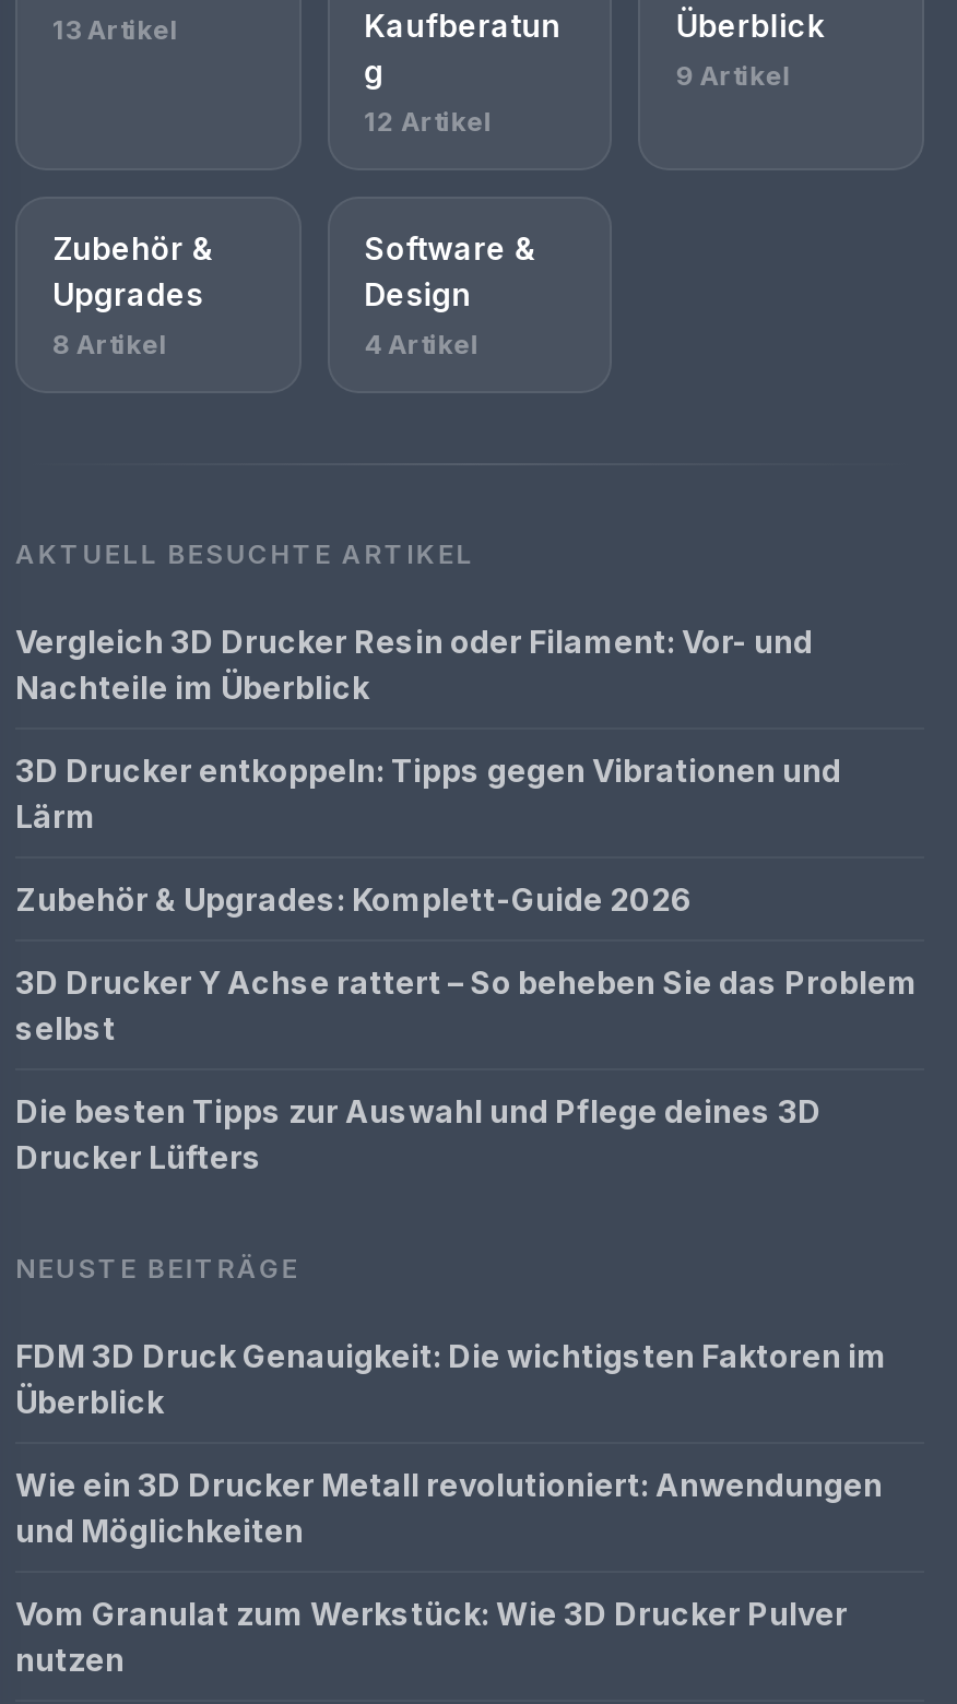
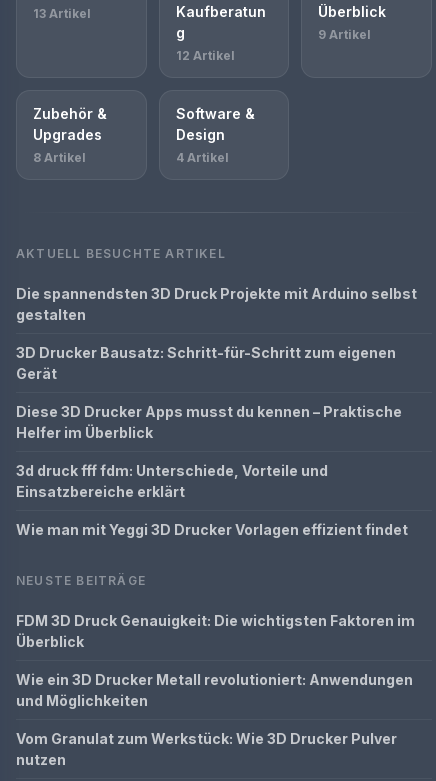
[15,623,813,706] Vergleich 3D Drucker Resin oder Filament: Vor- und | Nachteile im Überblick -> [16,285,417,323] Die spannendsten 3D Druck Projekte mit Arduino selbst | gestalten
[15,752,841,835] 3D Drucker entkoppeln: Tipps gegen Vibrationen und | Lärm -> [16,344,396,382] 3D Drucker Bausatz: Schritt-für-Schritt zum eigenen | Gerät
[15,880,693,918] Zubehör & Upgrades: Komplett-Guide 2026 -> [16,403,402,441] Diese 3D Drucker Apps musst du kennen – Praktische | Helfer im Überblick
[15,963,918,1046] 3D Drucker Y Achse rattert – So beheben Sie das Problem | selbst -> [16,462,328,500] 3d druck fff fdm: Unterschiede, Vorteile und | Einsatzbereiche erklärt
[15,1092,822,1175] Die besten Tipps zur Auswahl und Pflege deines 3D | Drucker Lüfters -> [16,521,408,538] Wie man mit Yeggi 3D Drucker Vorlagen effizient findet

